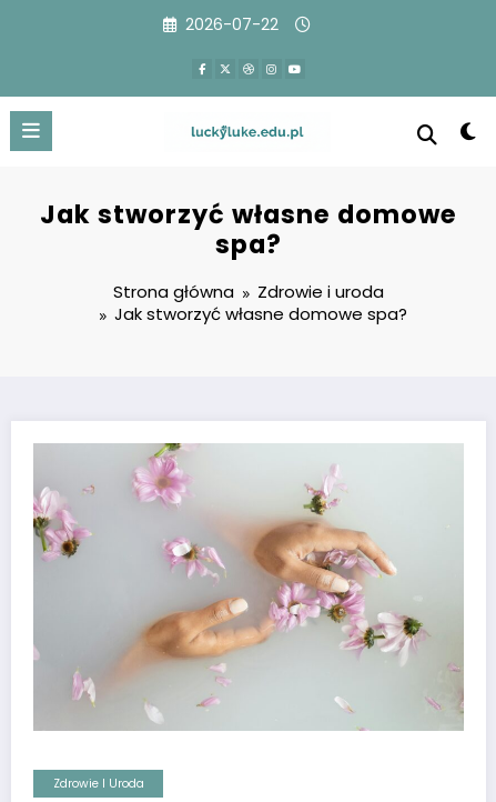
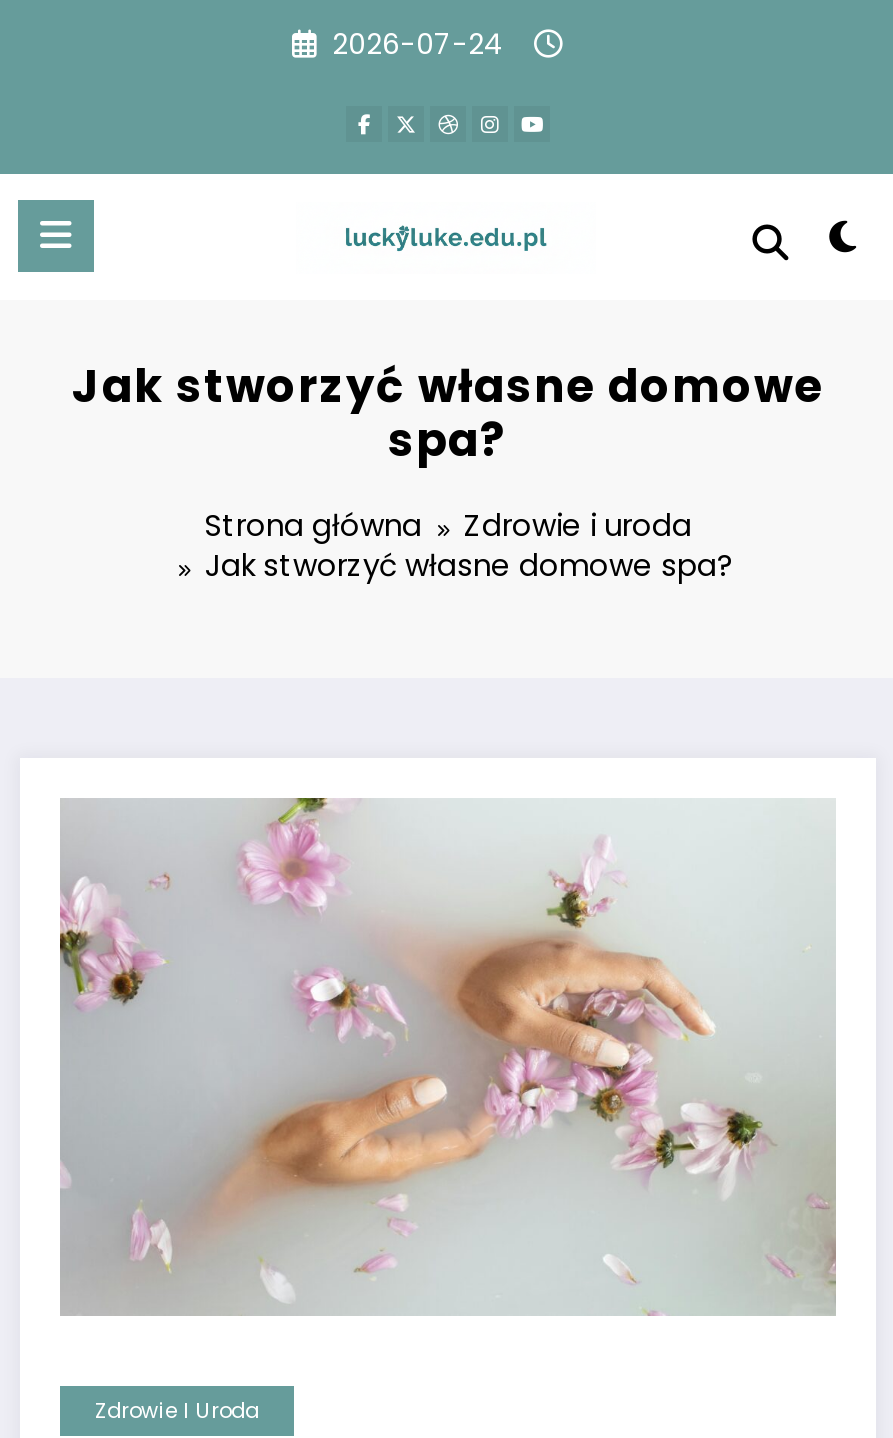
[185,13,279,36] 2026-07-22 -> [332,24,504,64] 2026-07-24

